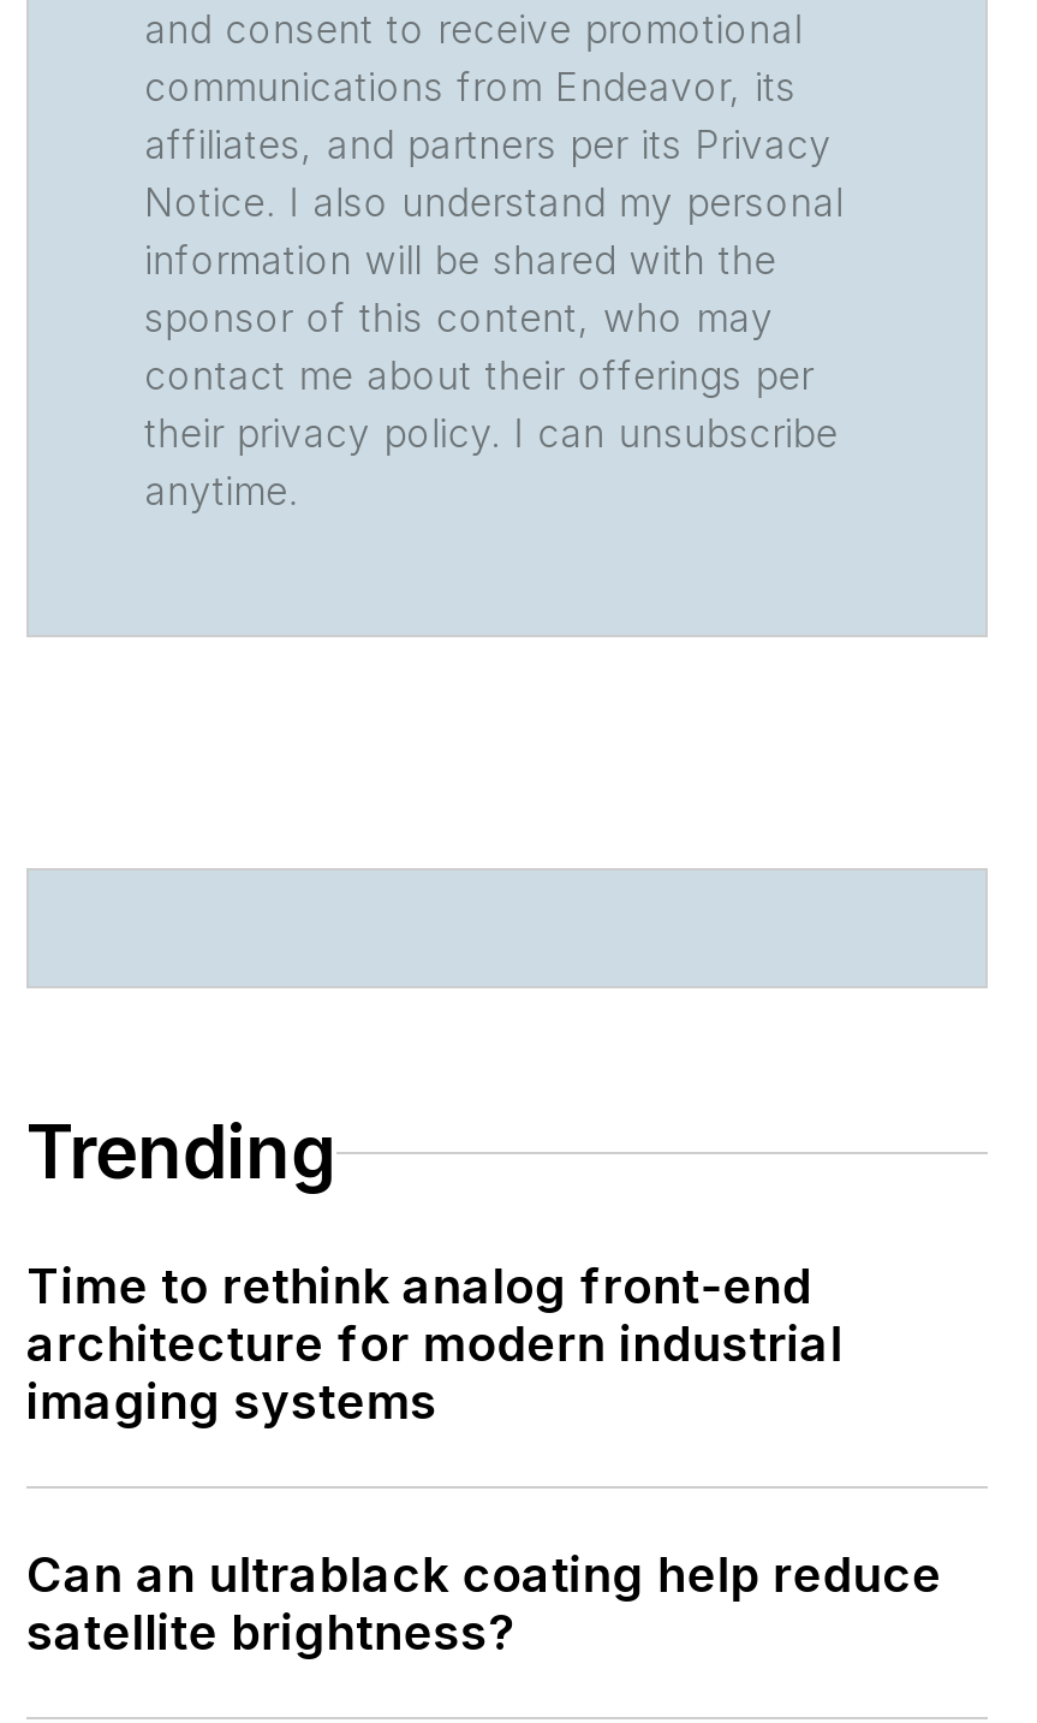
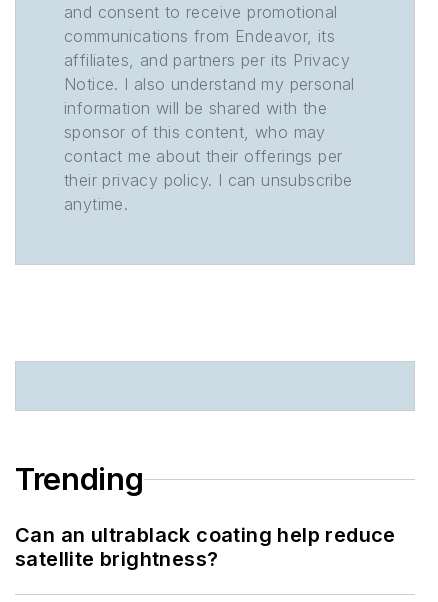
[26,1259,843,1432] Time to rethink analog front-end | architecture for modern industrial | imaging systems -> none

